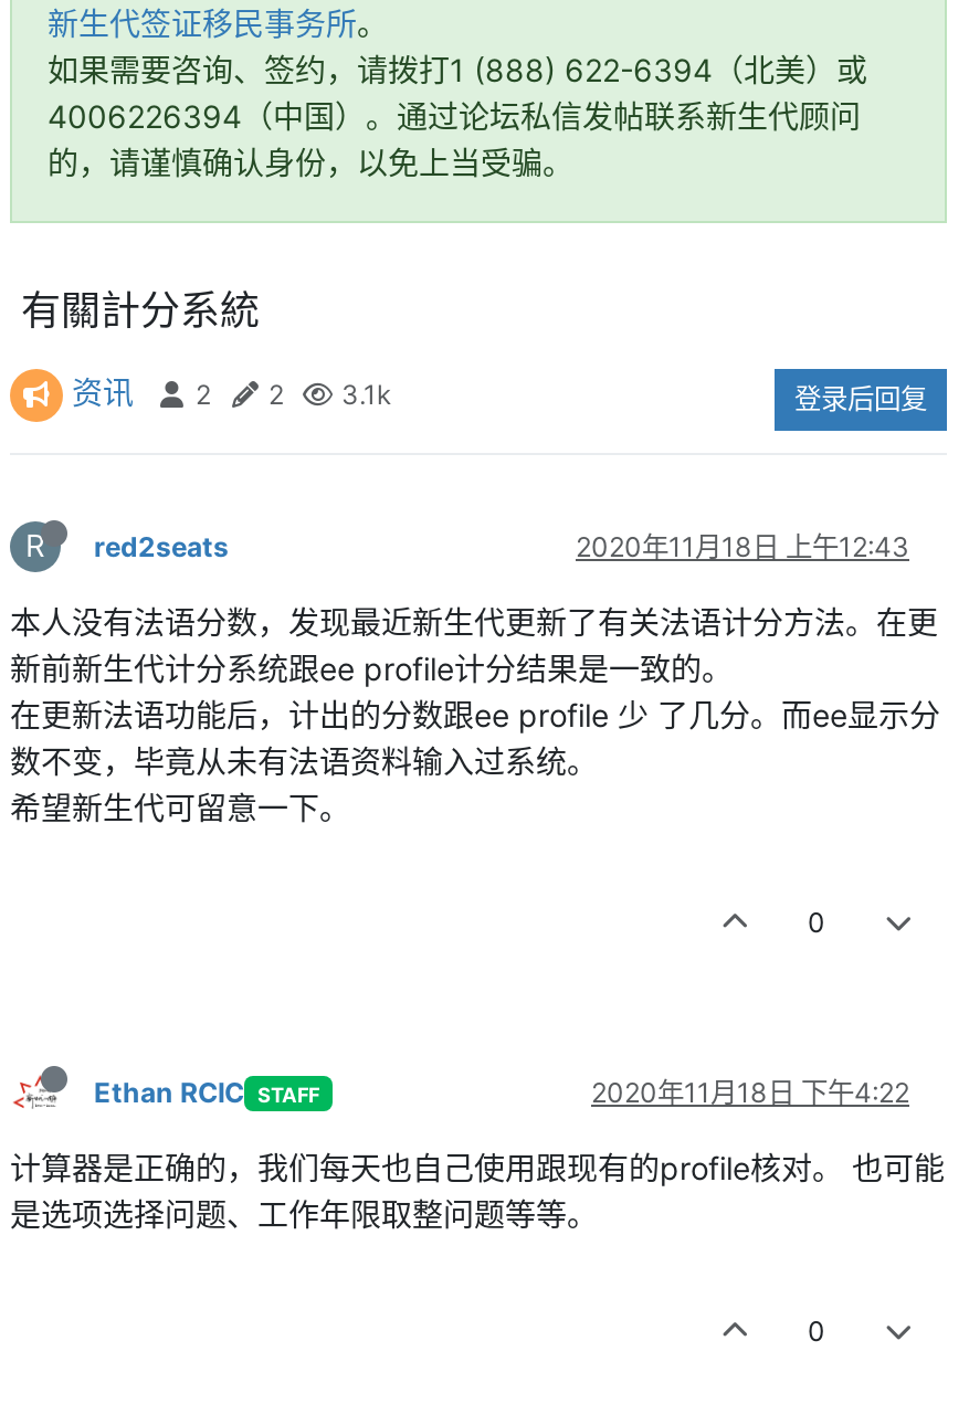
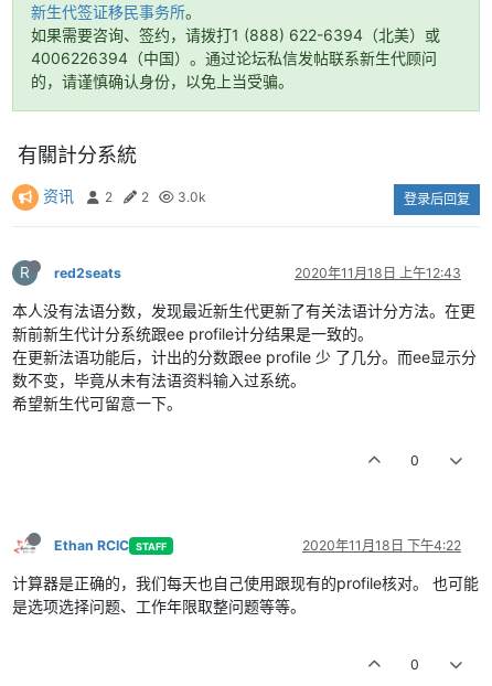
[72,373,392,411] 资讯 2 2 3.1k -> [43,186,206,205] 资讯 2 2 3.0k

